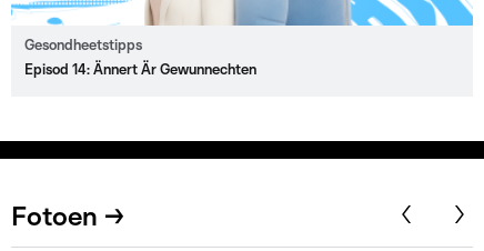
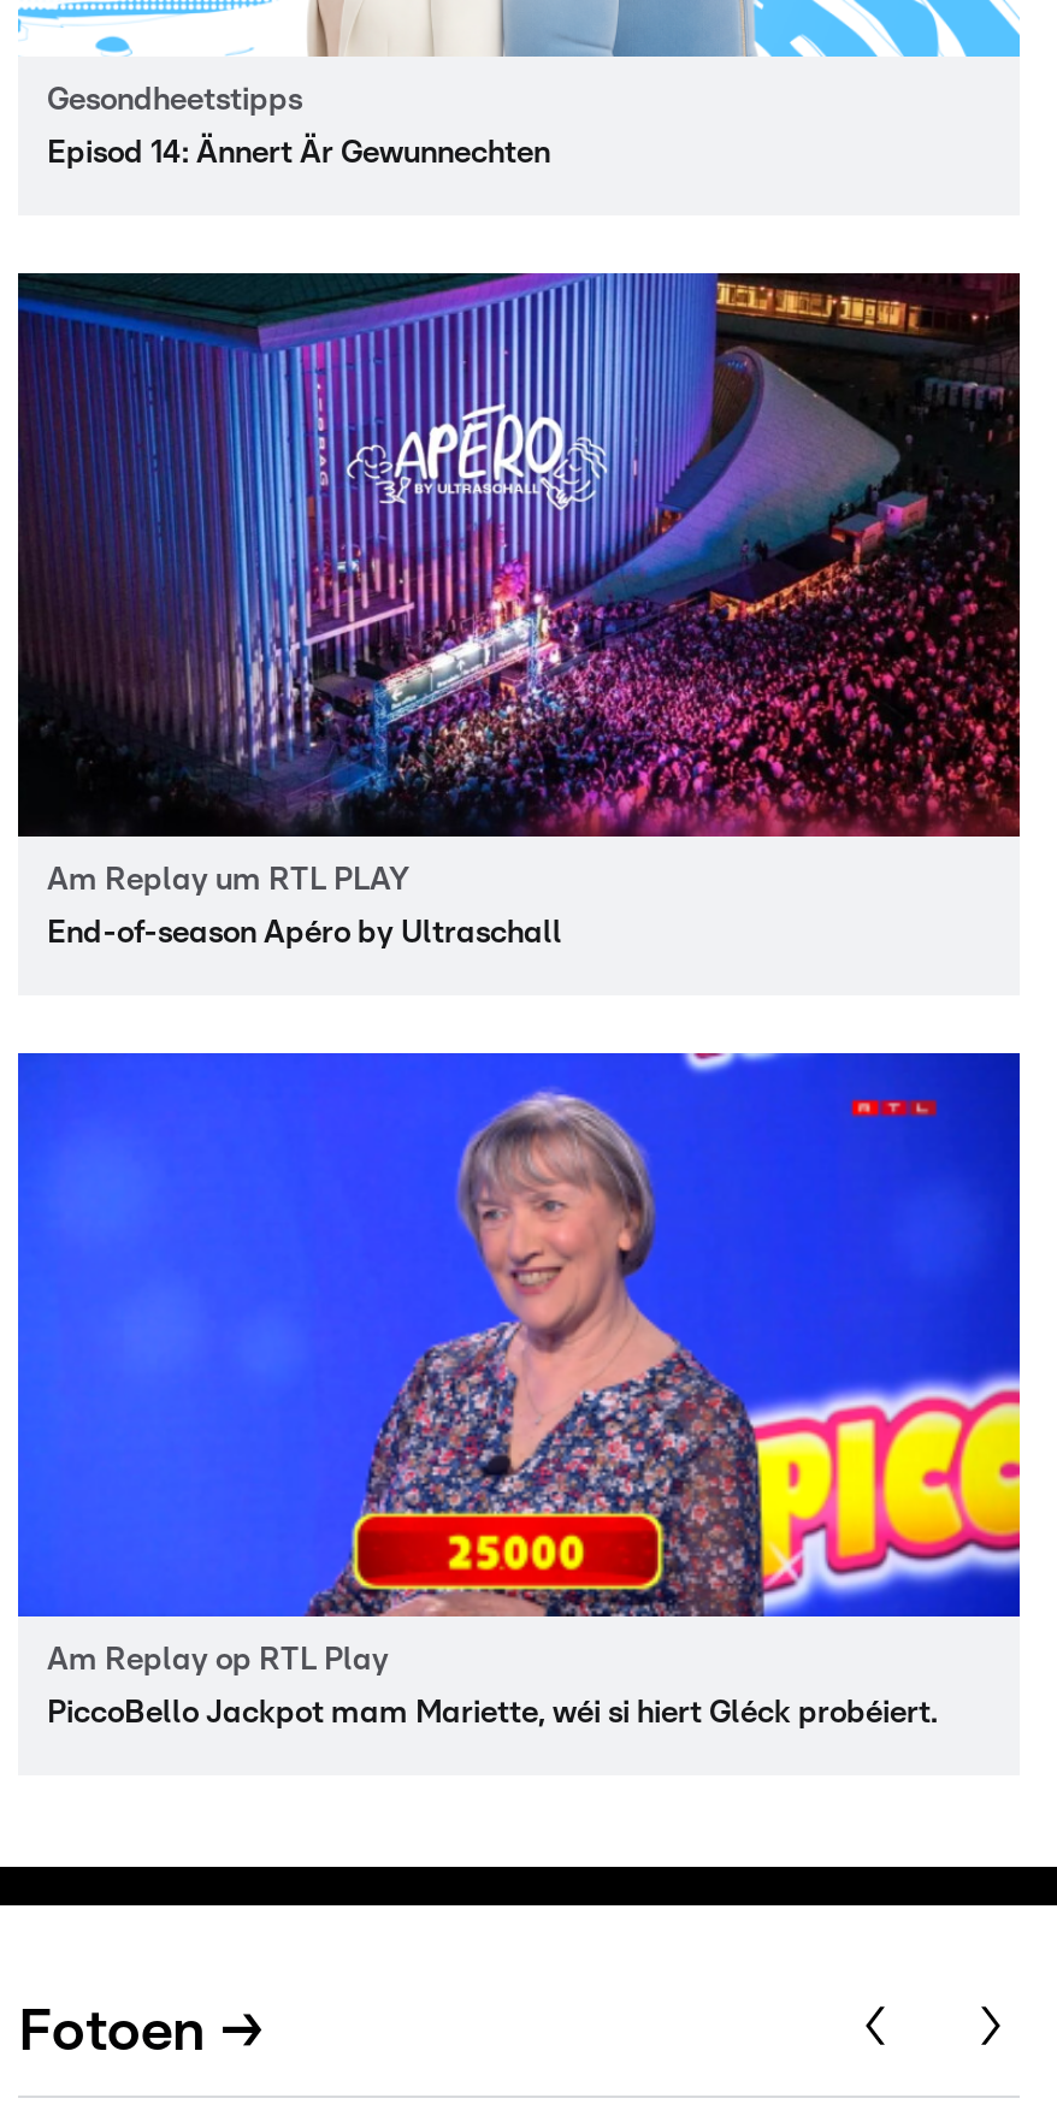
none -> [16,270,1022,949] [image] | Am Replay um RTL PLAY | End-of-season Apéro by Ultraschall
none -> [16,1050,1022,1729] [image] | Am Replay op RTL Play | PiccoBello Jackpot mam Mariette, wéi si hiert Gléck probéiert.

